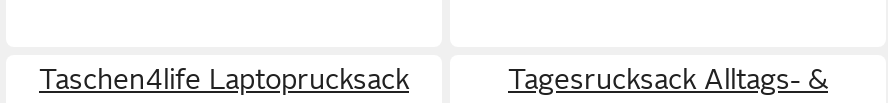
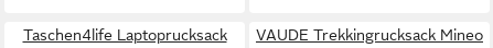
[508,62,828,94] Tagesrucksack Alltags- & -> [256,26,483,43] VAUDE Trekkingrucksack Mineo

